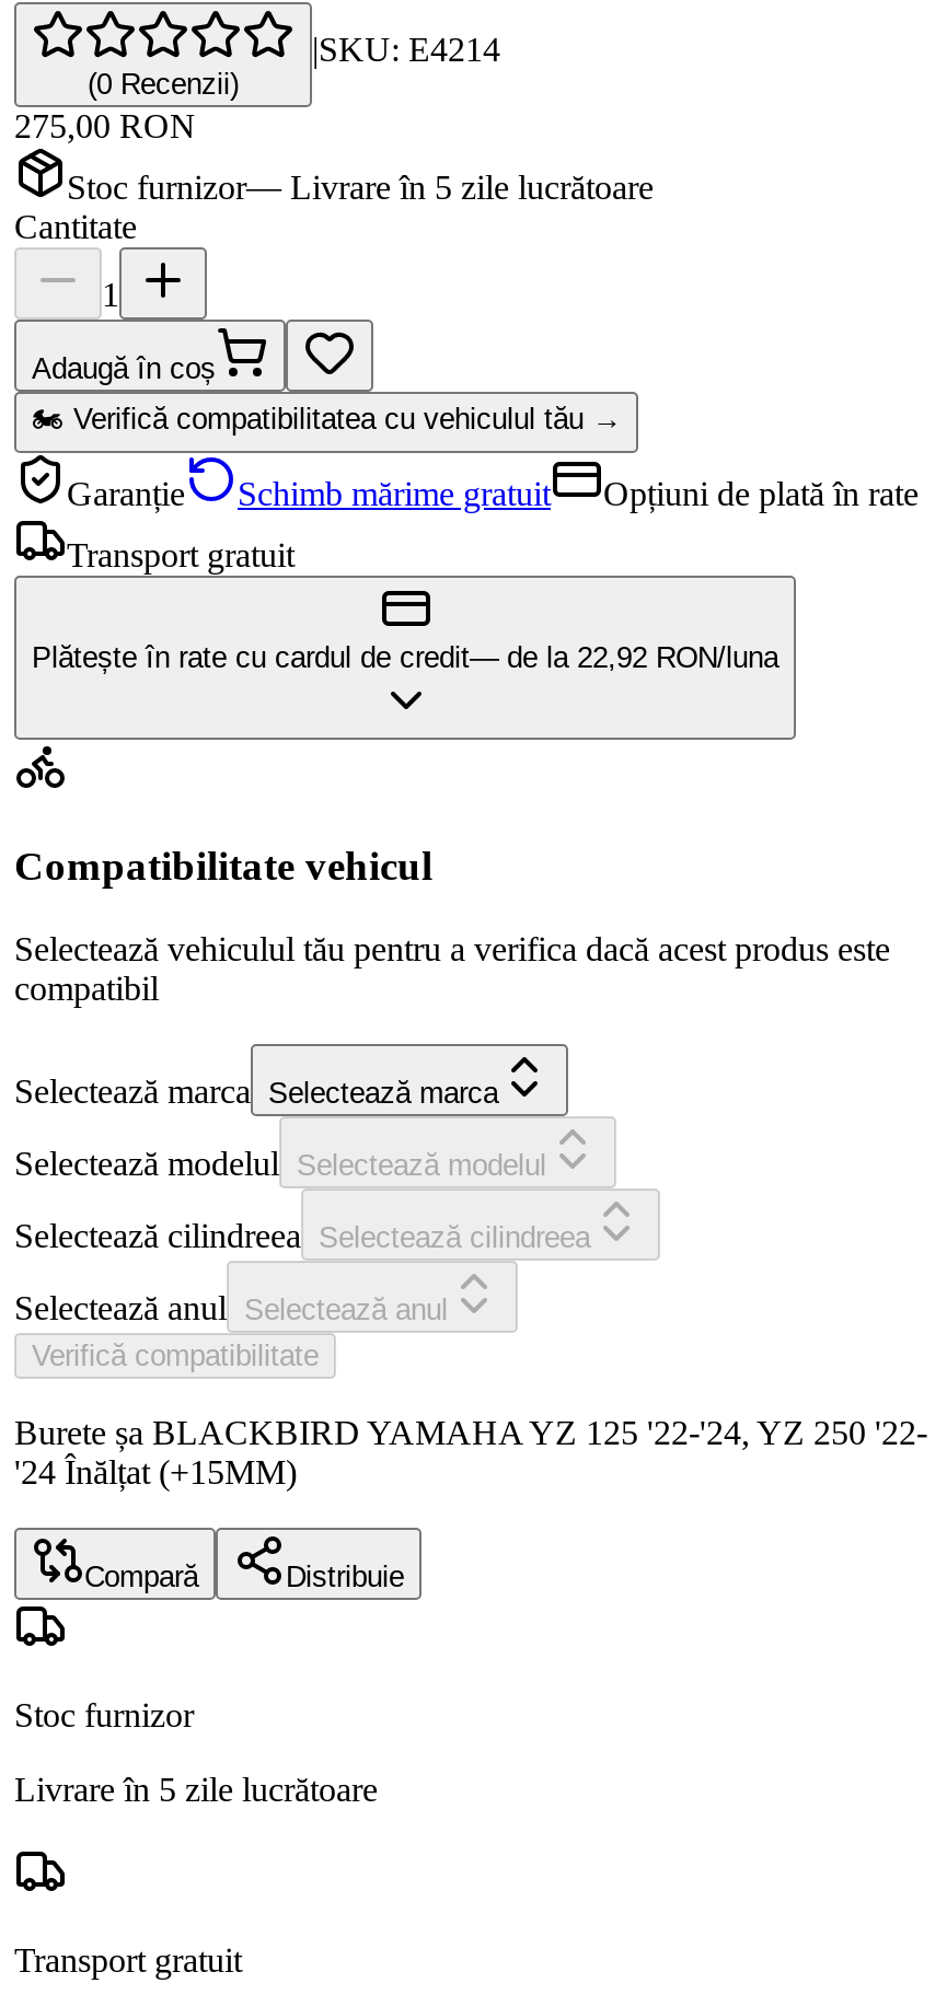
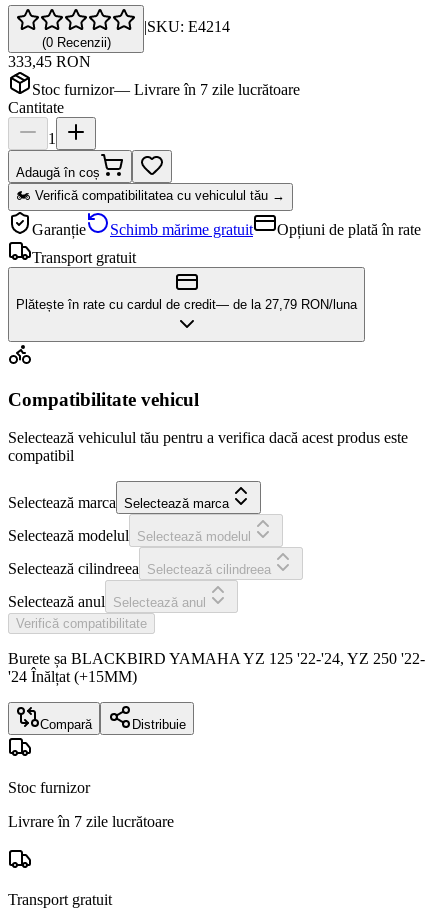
[14,107,196,144] 275,00 RON -> [8,53,91,70] 333,45 RON
[67,168,654,206] Stoc furnizor— Livrare în 5 zile lucrătoare -> [32,81,300,98] Stoc furnizor— Livrare în 7 zile lucrătoare
[32,641,778,674] Plătește în rate cu cardul de credit— de la 22,92 RON/luna -> [16,297,357,312] Plătește în rate cu cardul de credit— de la 27,79 RON/luna
[14,1771,378,1809] Livrare în 5 zile lucrătoare -> [8,813,174,830] Livrare în 7 zile lucrătoare

